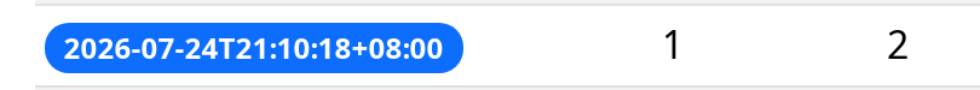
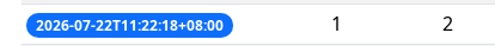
[64,27,444,67] 2026-07-24T21:10:18+08:00 -> [36,15,223,35] 2026-07-22T11:22:18+08:00

